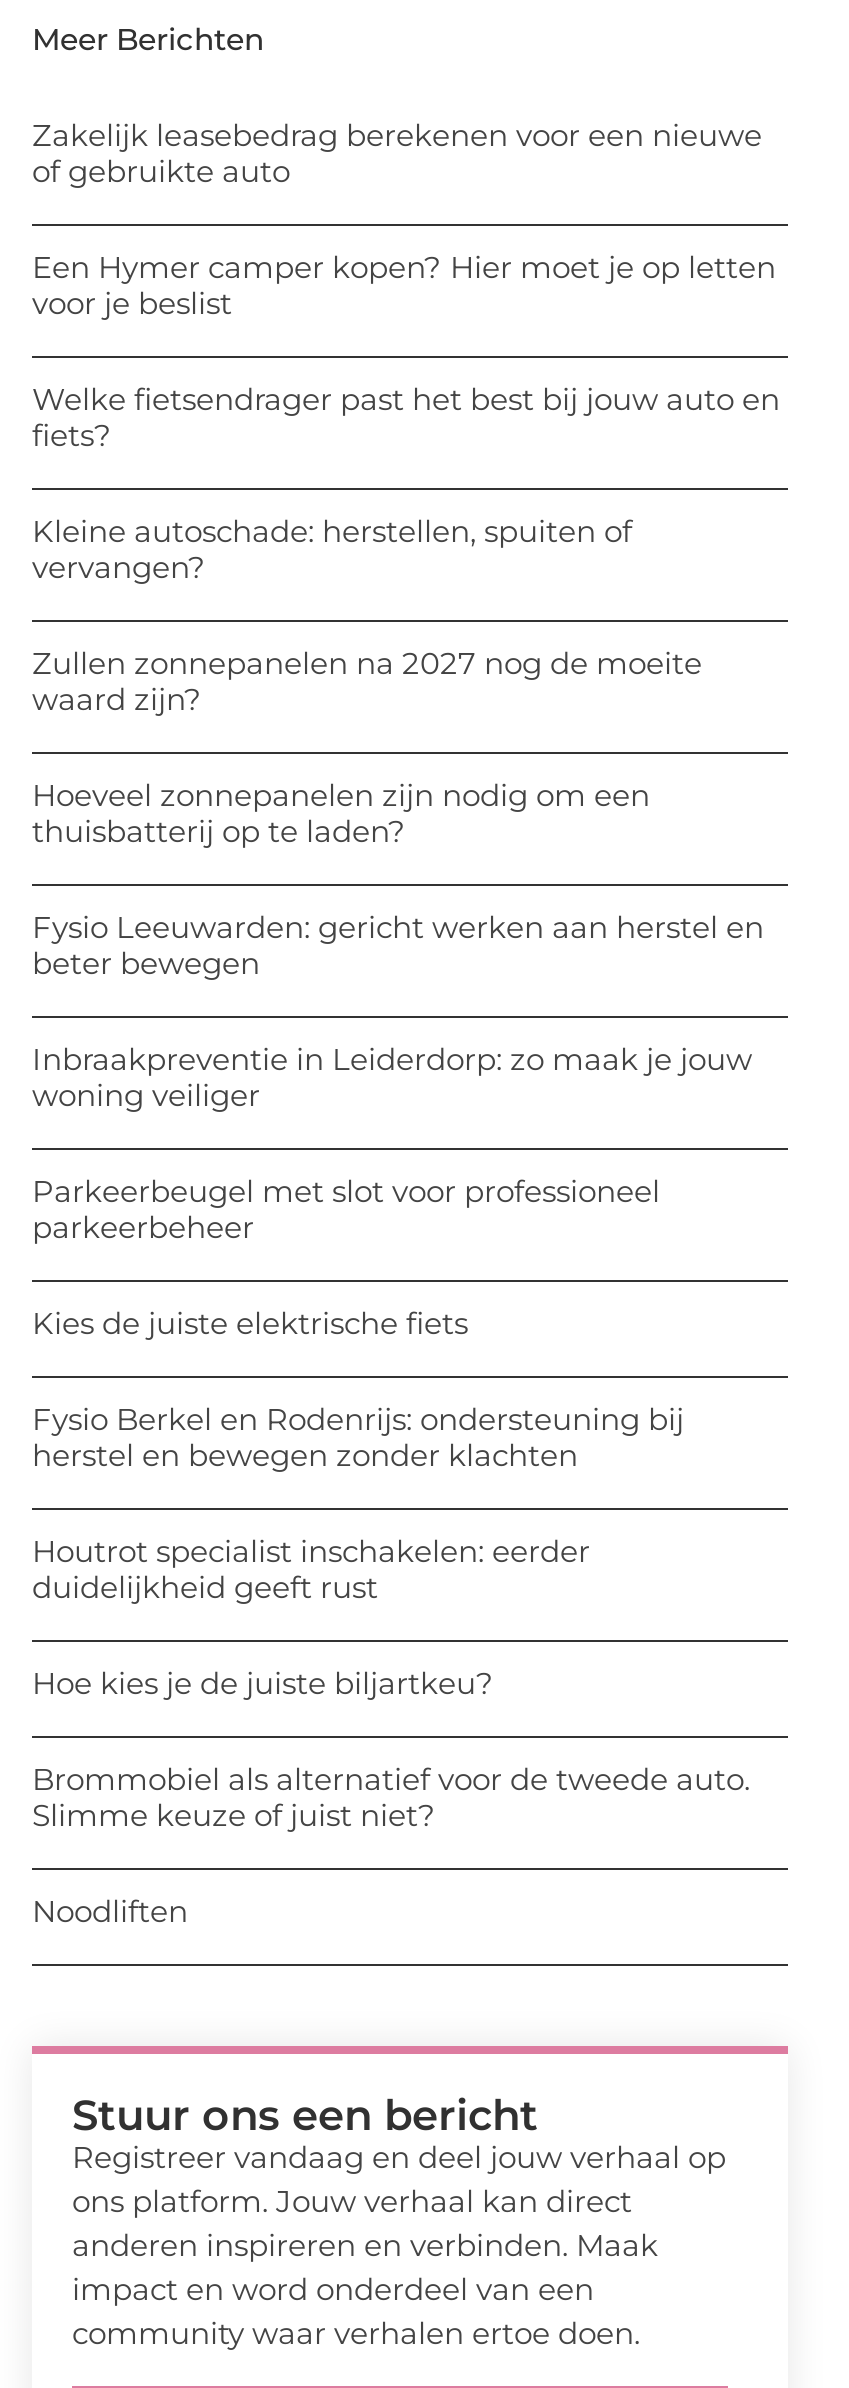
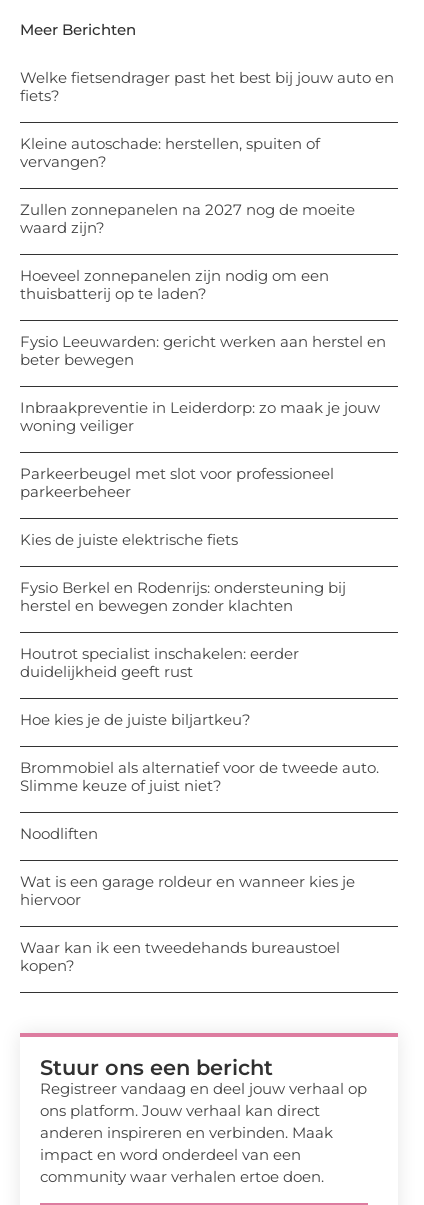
[32,117,776,323] Zakelijk leasebedrag berekenen voor een nieuwe | of gebruikte auto | Een Hymer camper kopen? Hier moet je op letten | voor je beslist -> none
moved [32,381,780,1931] -> [20,68,394,843]: Welke fietsendrager past het best bij jouw auto en | fiets? | Kleine autoschade: herstellen, spuiten of | ... | Slimme keuze of juist niet? | Noodliften
none -> [20,872,355,975] Wat is een garage roldeur en wanneer kies je | hiervoor | Waar kan ik een tweedehands bureaustoel | kopen?

